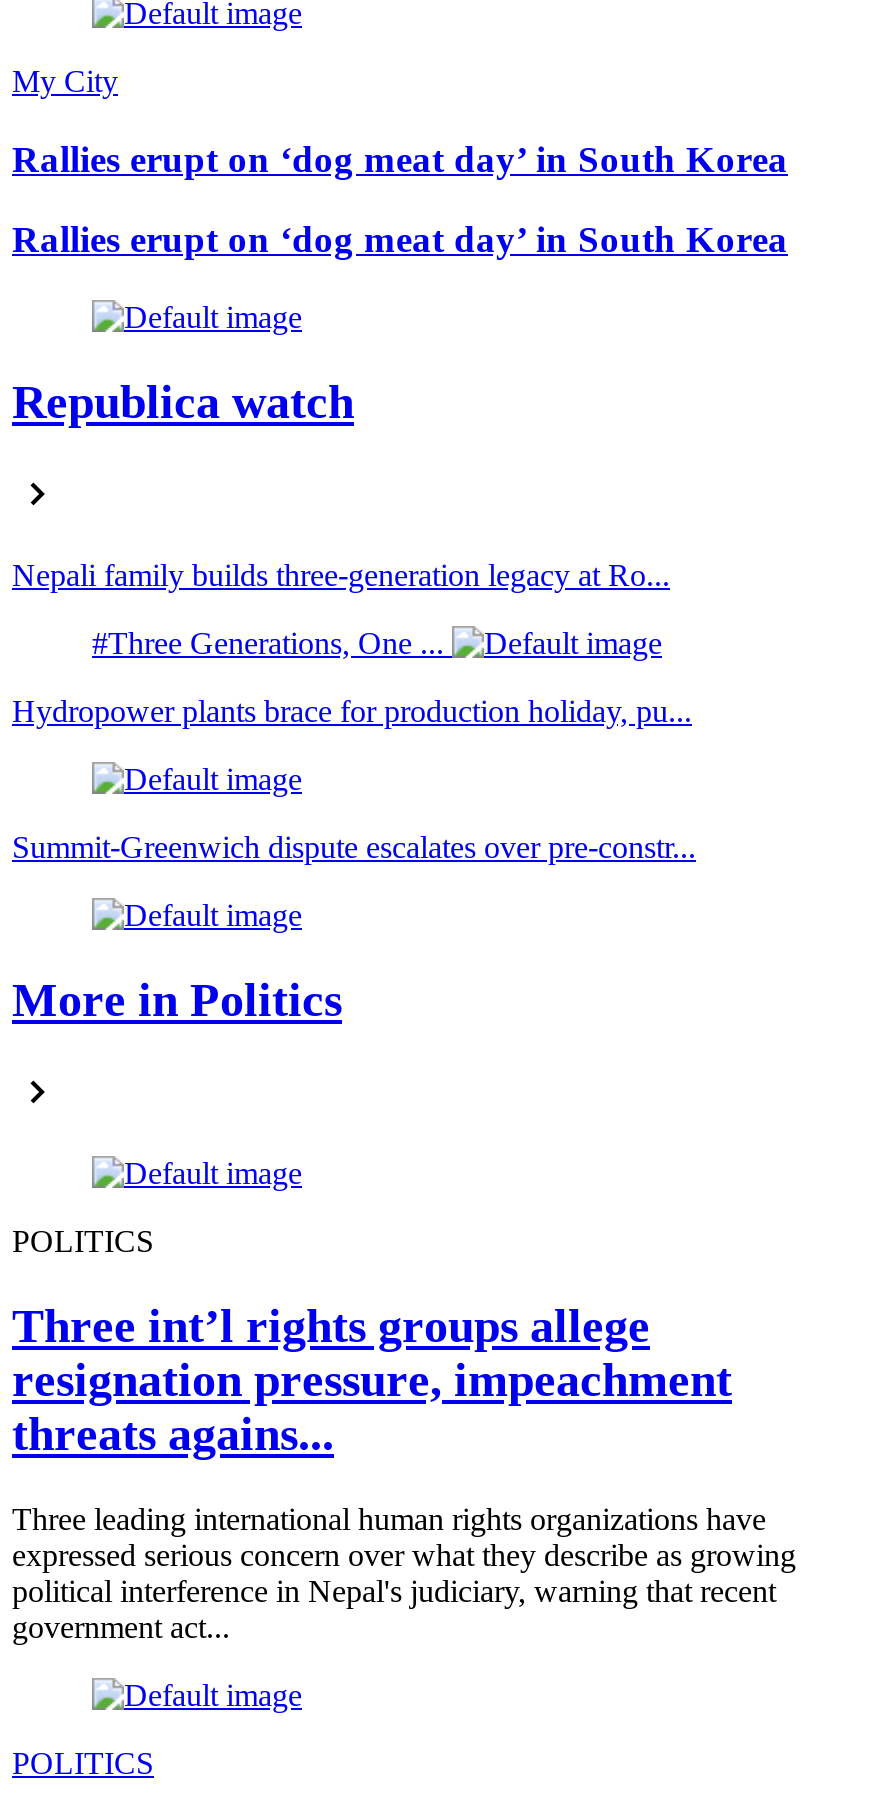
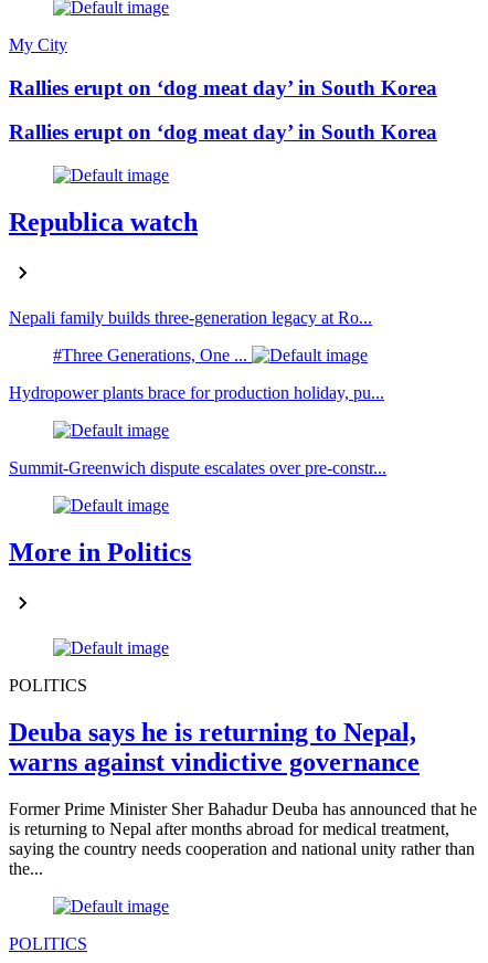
[12,1299,732,1459] Three int’l rights groups allege | resignation pressure, impeachment | threats agains... -> [9,717,420,776] Deuba says he is returning to Nepal, | warns against vindictive governance
[12,1501,796,1643] Three leading international human rights organizations have | expressed serious concern over what they describe as growing | political interference in Nepal's judiciary, warning that recent | government act... -> [9,799,477,877] Former Prime Minister Sher Bahadur Deuba has announced that he | is returning to Nepal after months abroad for medical treatment, | saying the country needs cooperation and national unity rather than | the...

